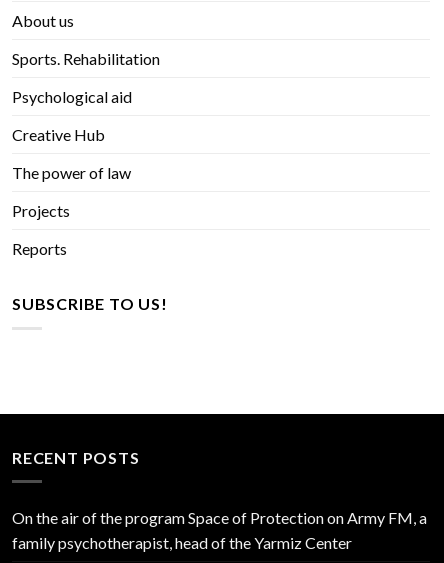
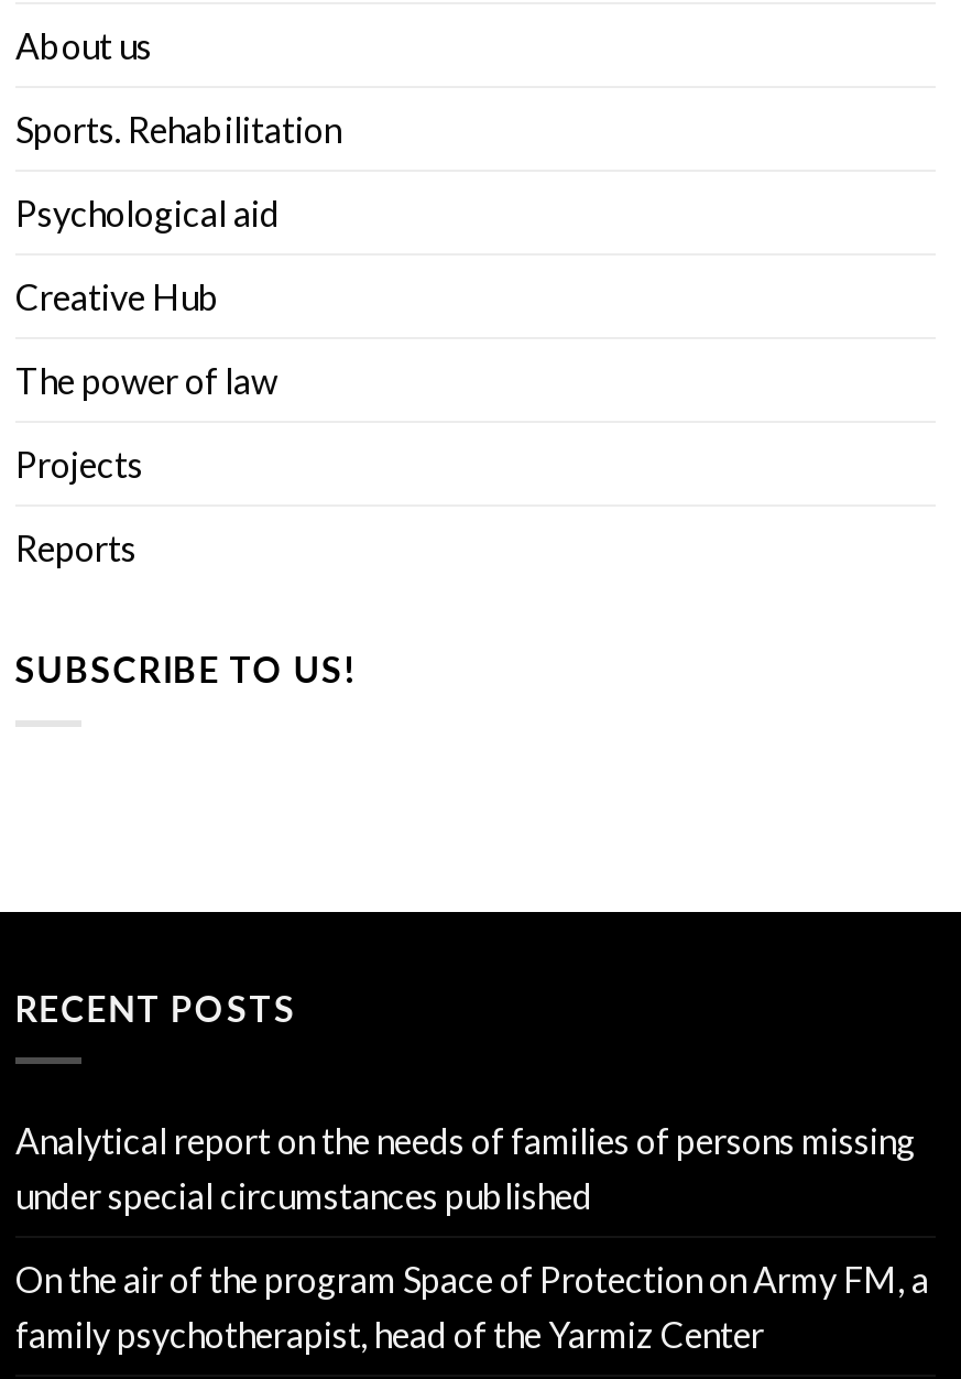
none -> [15,1120,916,1217] Analytical report on the needs of families of persons missing | under special circumstances published

